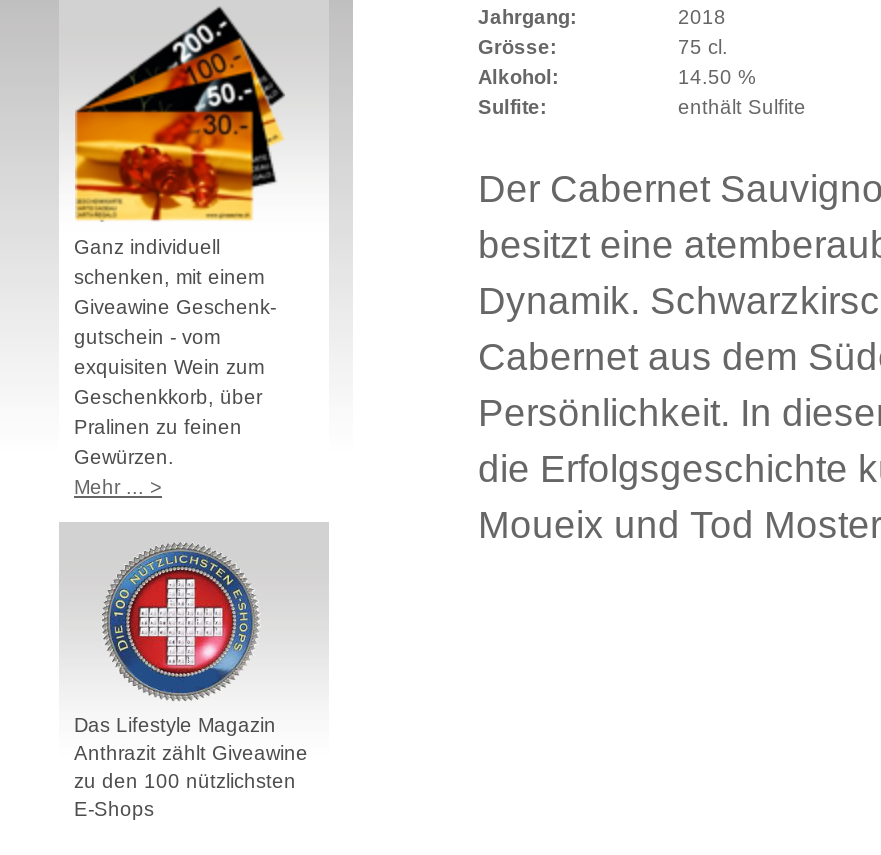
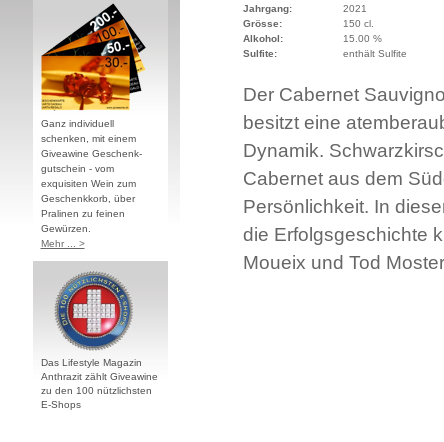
[678,6,726,28] 2018 -> [342,3,366,14] 2021
[678,36,728,58] 75 cl. -> [342,18,373,29] 150 cl.
[678,66,756,88] 14.50 % -> [342,33,381,44] 15.00 %

